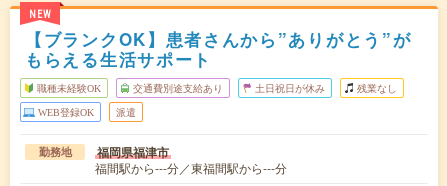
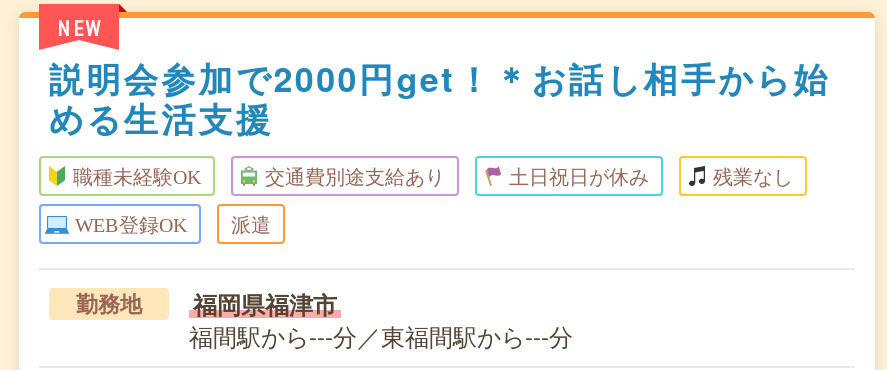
[25,26,411,70] 【ブランクOK】患者さんから”ありがとう”が | もらえる生活サポート -> [49,53,831,141] 説明会参加で2000円get！＊お話し相手から始 | める生活支援

